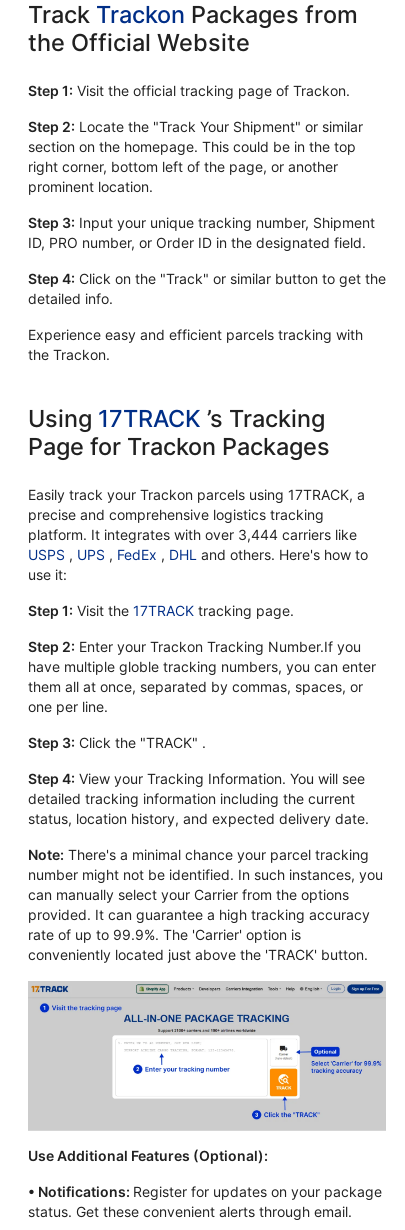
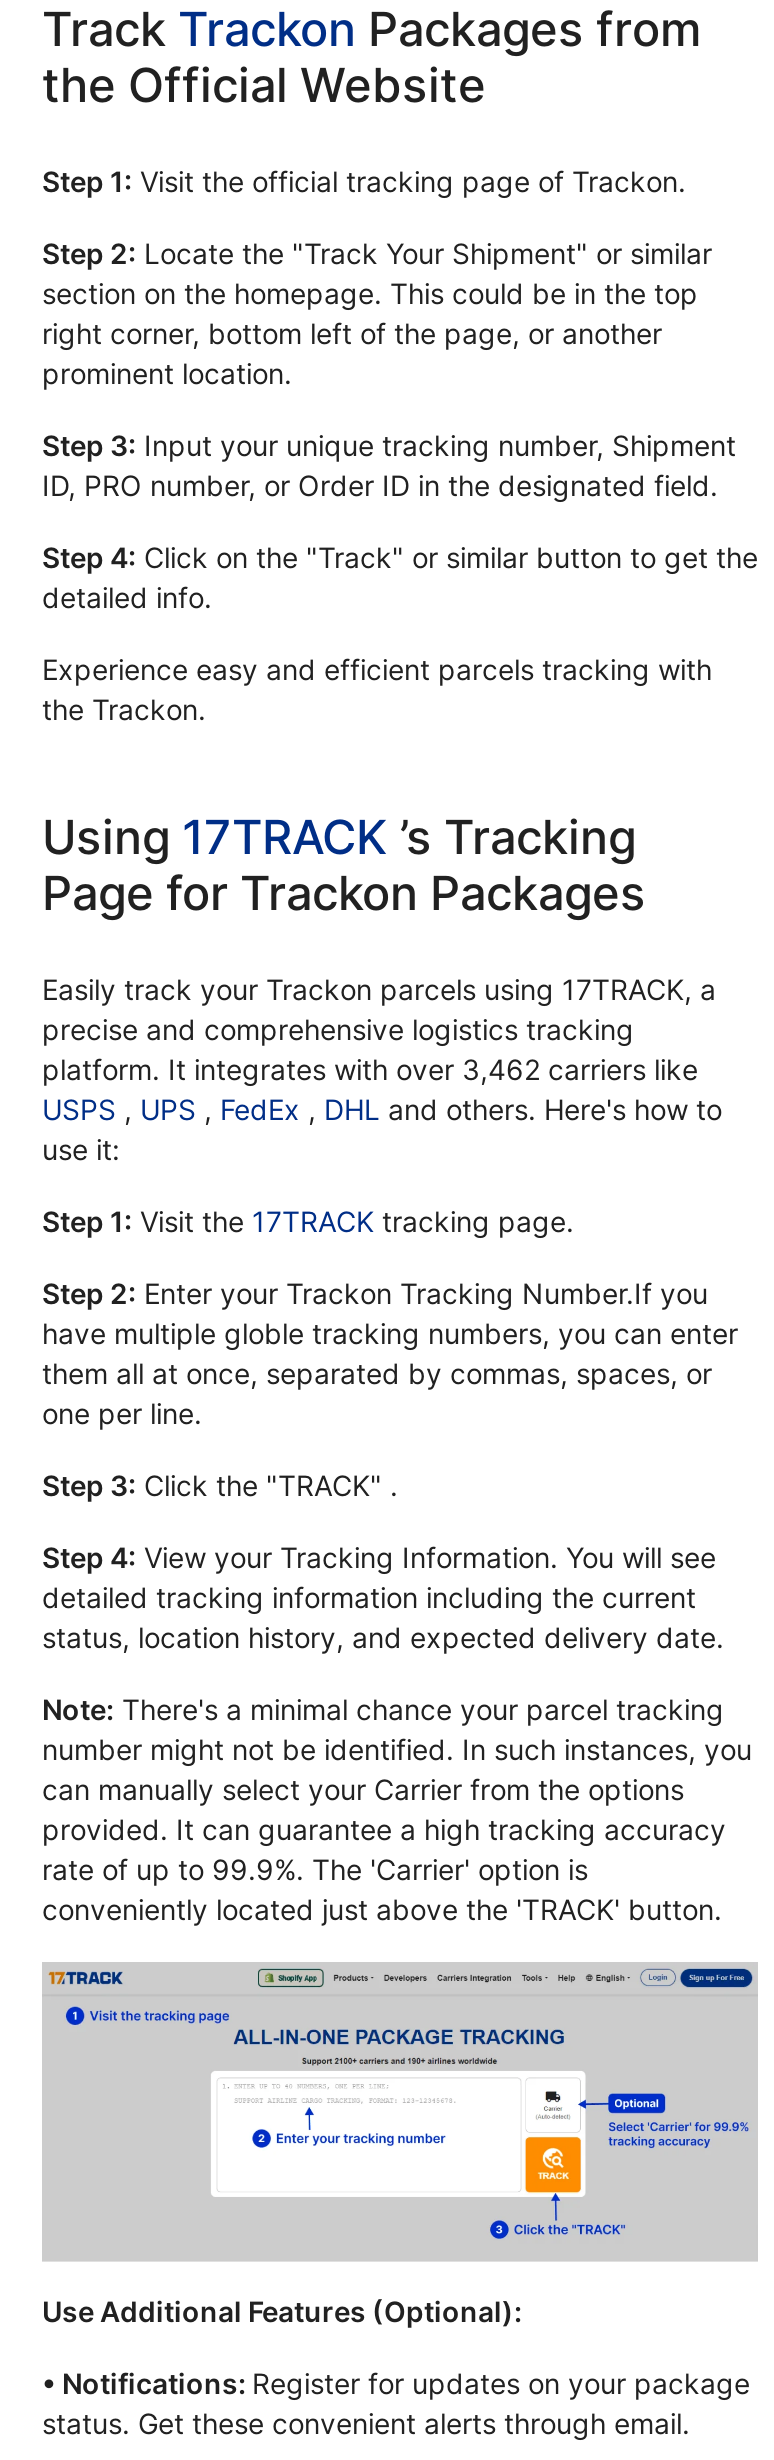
[28,526,357,543] platform. It integrates with over 3,444 carriers like -> [42,1052,698,1086] platform. It integrates with over 3,462 carriers like

